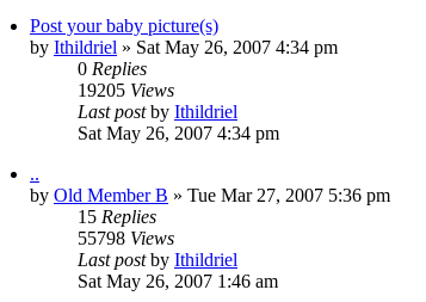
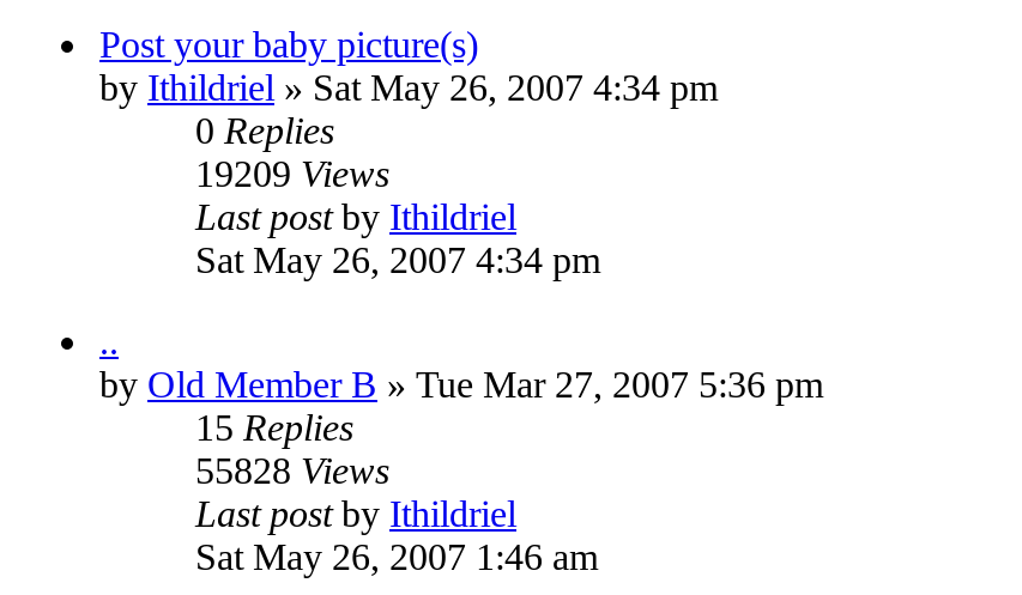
[78,80,174,100] 19205 Views -> [195,153,389,194] 19209 Views
[78,228,174,248] 55798 Views -> [195,450,389,491] 55828 Views

